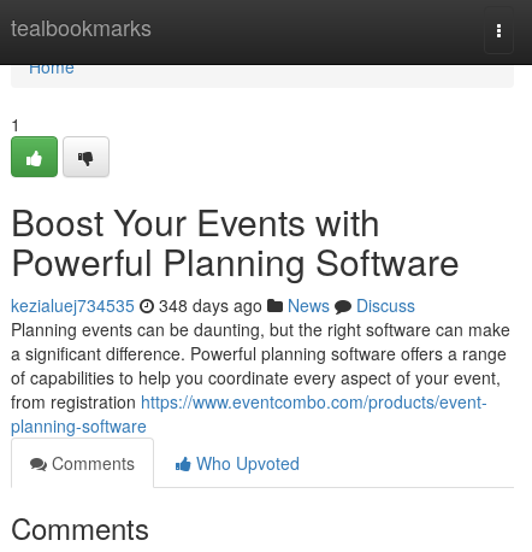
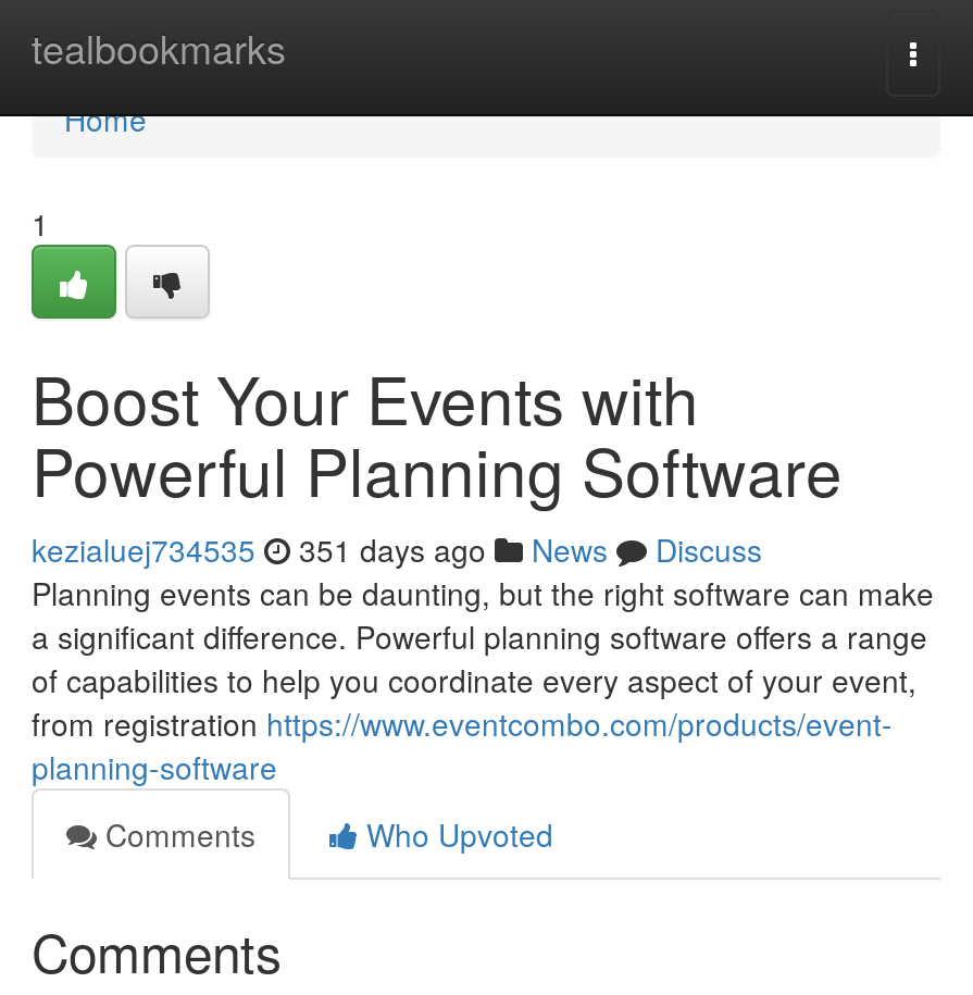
[11,293,415,317] kezialuej734535 348 days ago News Discuss -> [32,527,762,571] kezialuej734535 351 days ago News Discuss

